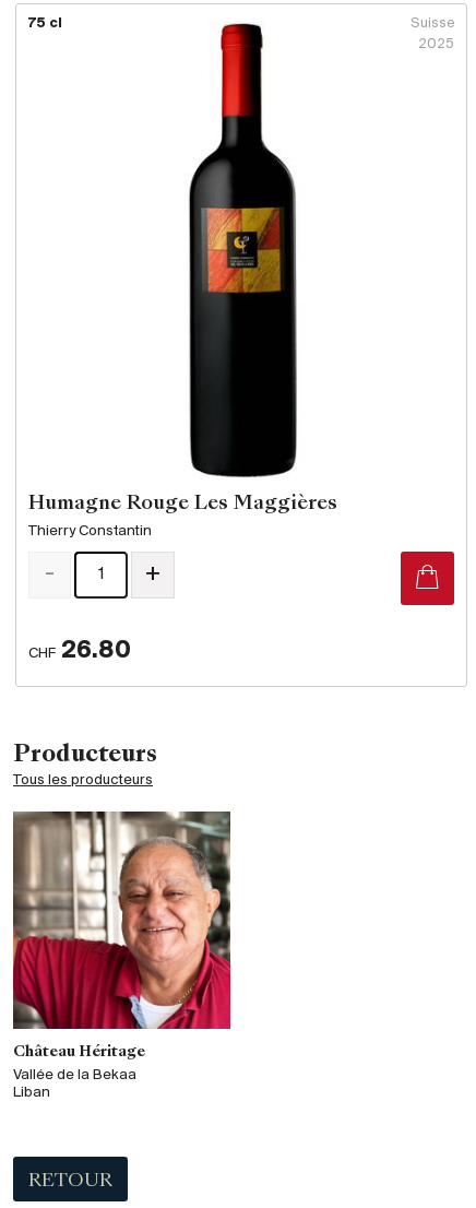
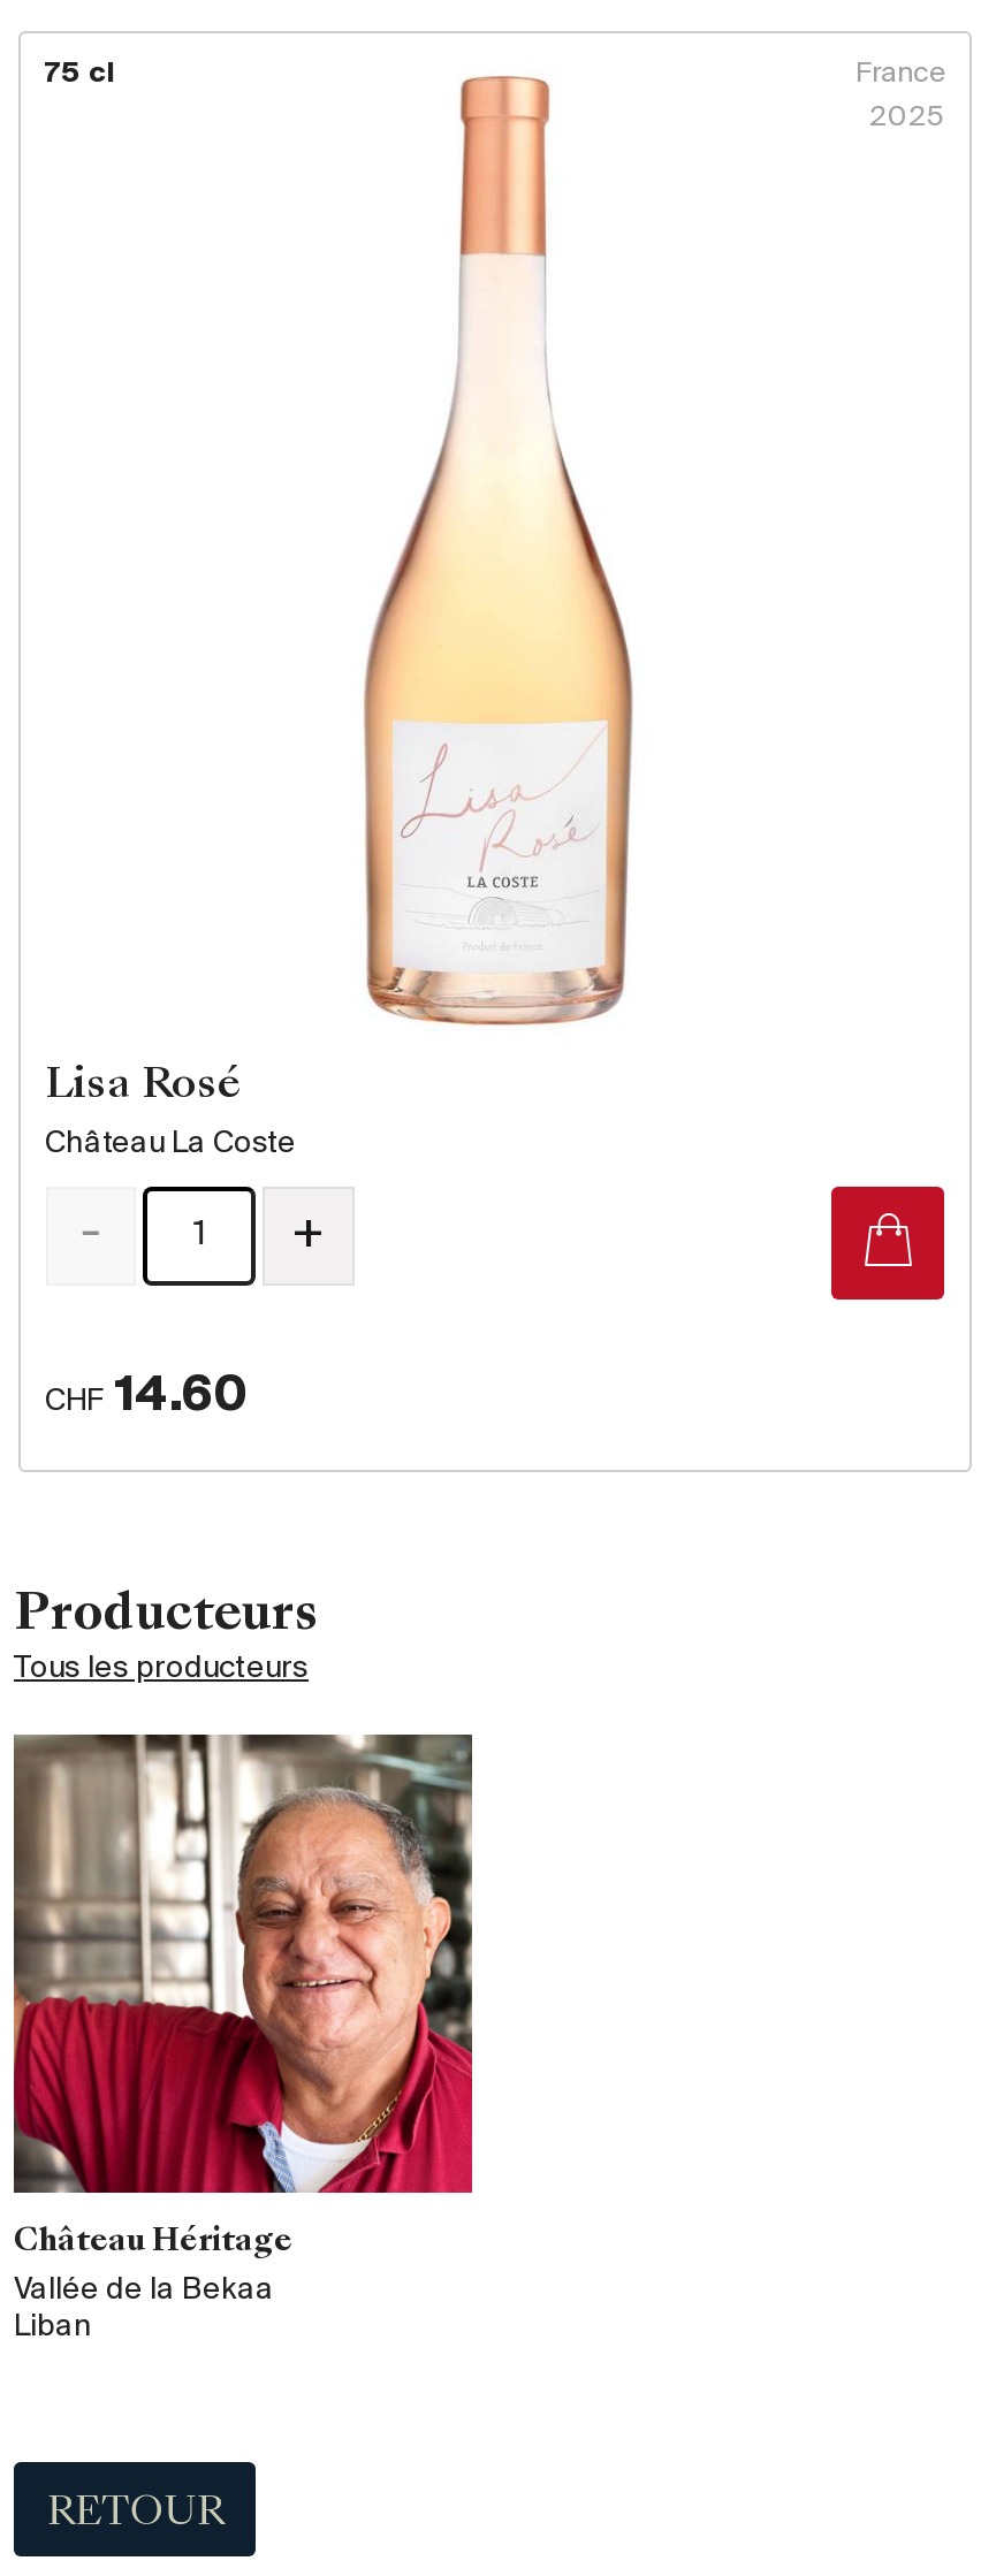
[179,23,306,478] [image] -> [362,75,633,1030] [image]
[411,17,455,31] Suisse -> [855,59,945,89] France
[28,495,337,513] Humagne Rouge Les Maggières -> [45,1067,241,1106] Lisa Rosé
[28,523,151,540] Thierry Constantin -> [45,1127,296,1162] Château La Coste
[28,639,130,664] CHF 26.80 -> [45,1371,248,1424] CHF 14.60

